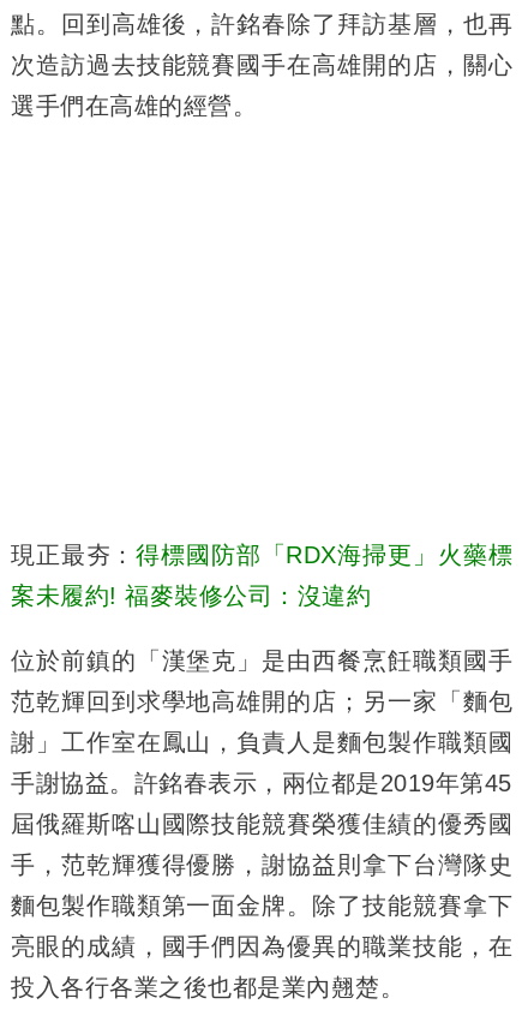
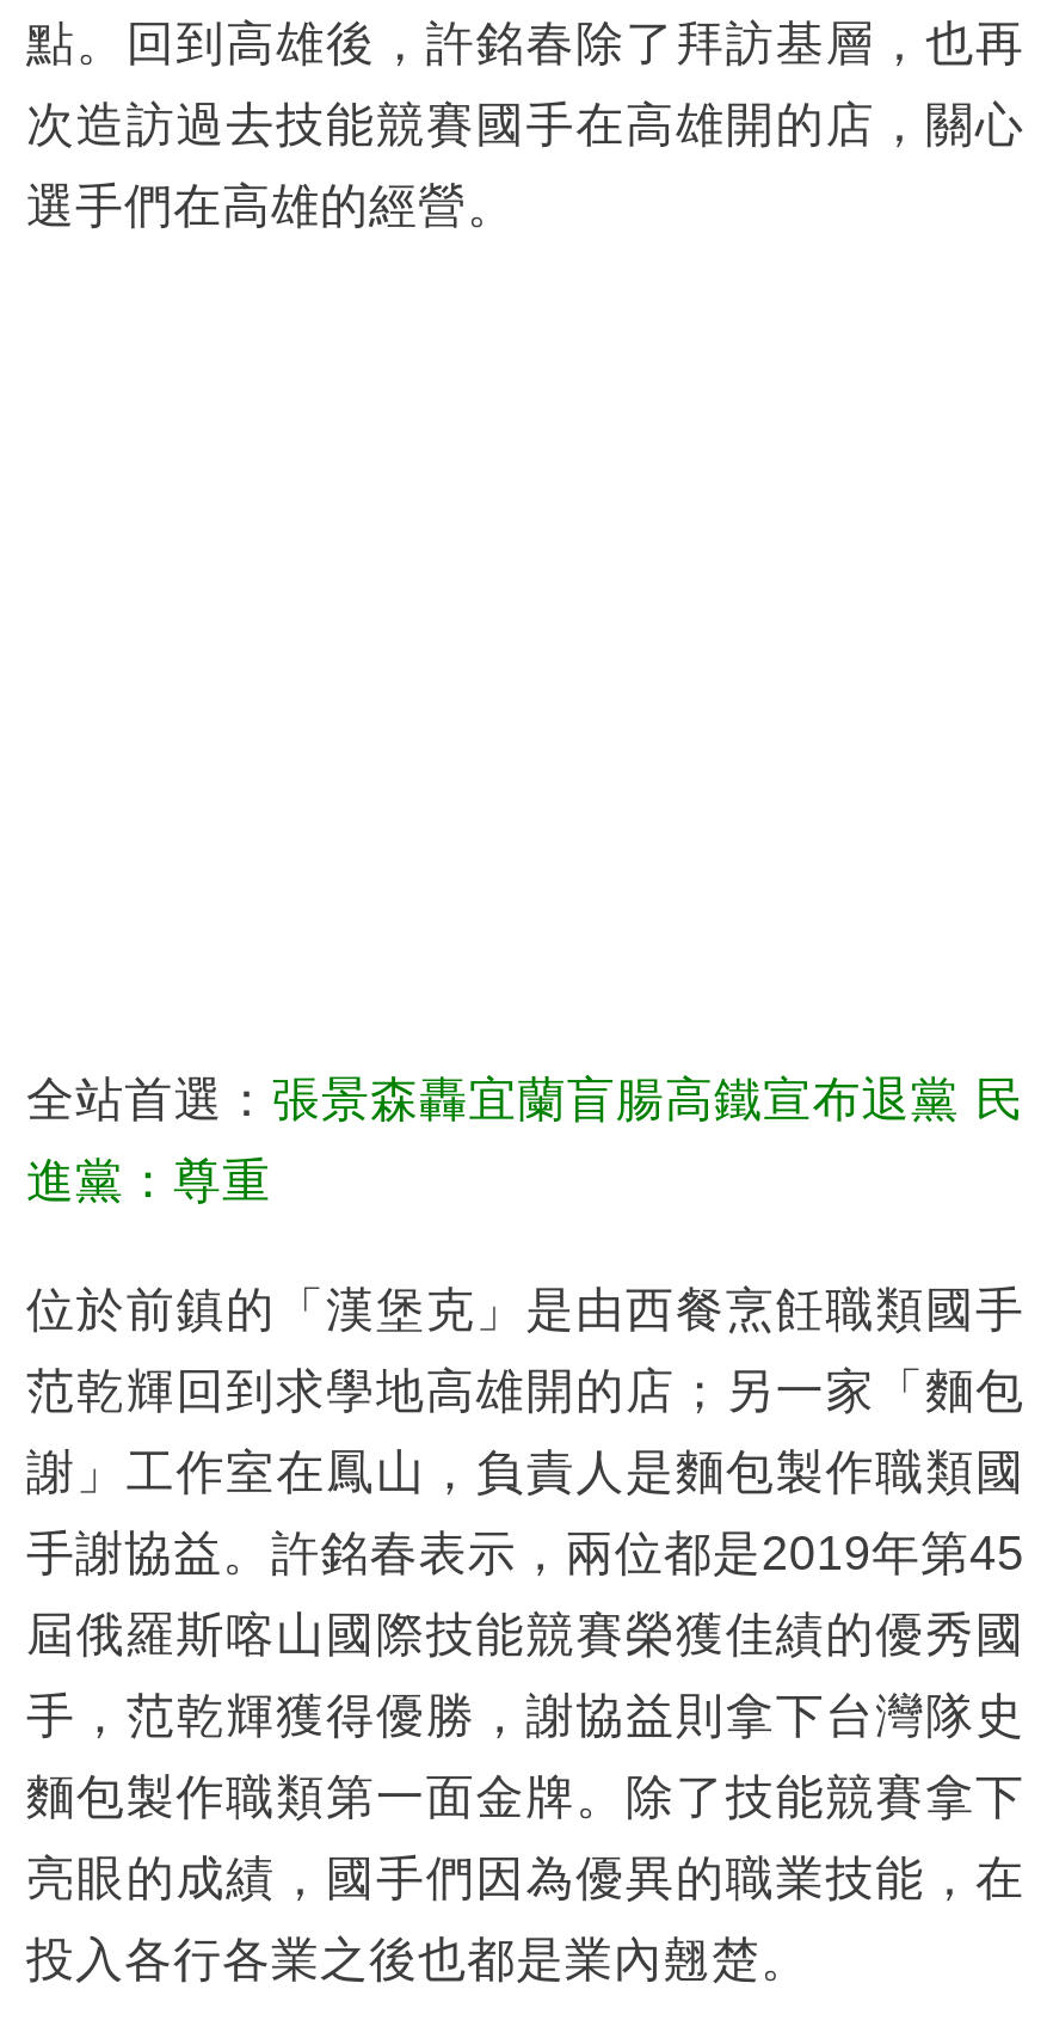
[11,541,512,568] 現正最夯：得標國防部「RDX海掃更」火藥標 -> [26,1072,1024,1125] 全站首選：張景森轟宜蘭盲腸高鐵宣布退黨 民
[11,582,371,609] 案未履約! 福麥裝修公司：沒違約 -> [26,1153,271,1206] 進黨：尊重

